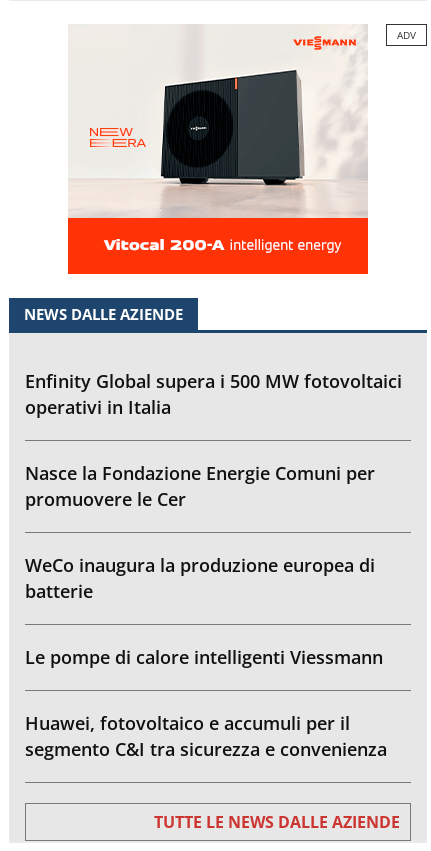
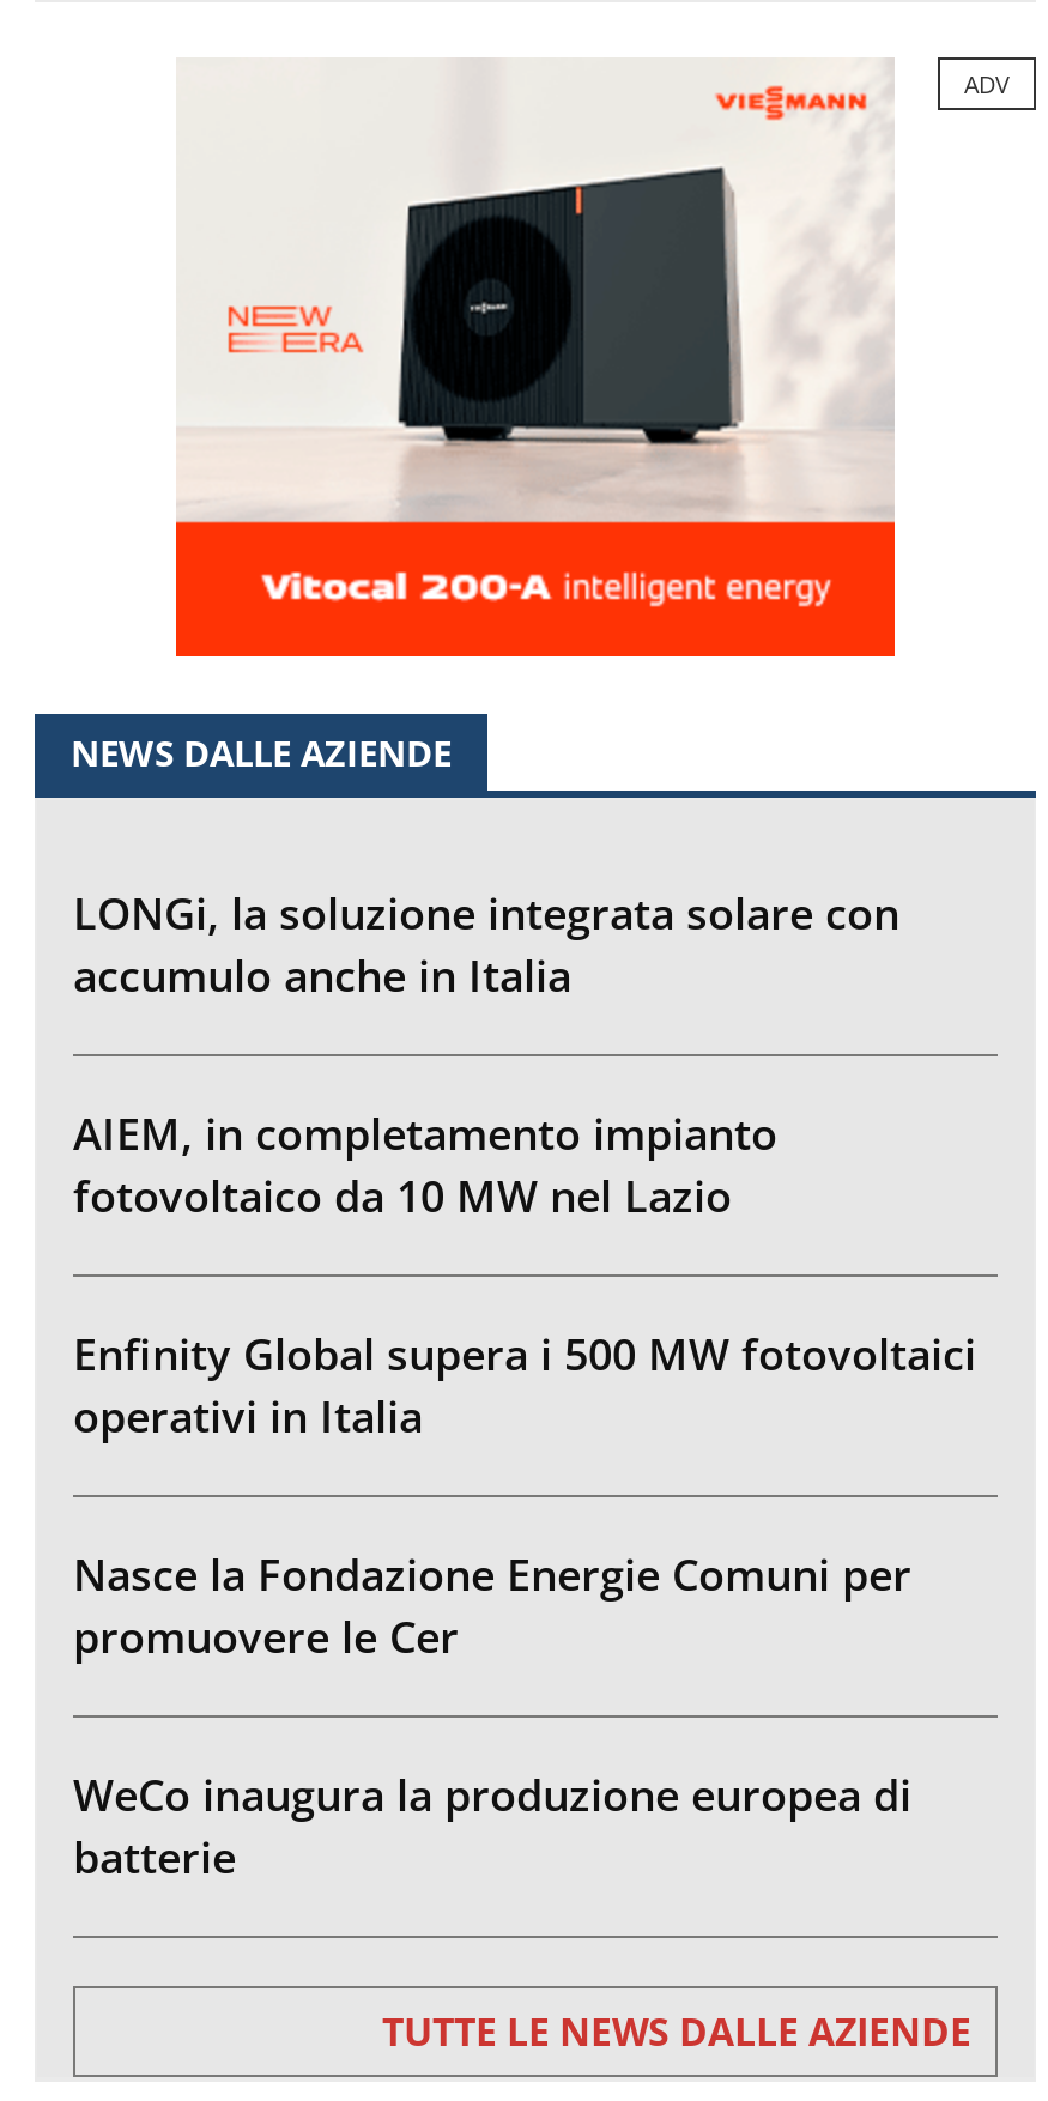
none -> [73,883,899,1223] LONGi, la soluzione integrata solare con | accumulo anche in Italia | AIEM, in completamento impianto | fotovoltaico da 10 MW nel Lazio
moved [25,369,402,603] -> [73,1324,976,1885]: Enfinity Global supera i 500 MW fotovoltaici | operativi in Italia | Nasce la Fondazione Energie Comuni per | promuovere le Cer | WeCo inaugura la produzione europea di | batterie
[25,645,387,761] Le pompe di calore intelligenti Viessmann | Huawei, fotovoltaico e accumuli per il | segmento C&I tra sicurezza e convenienza -> none

